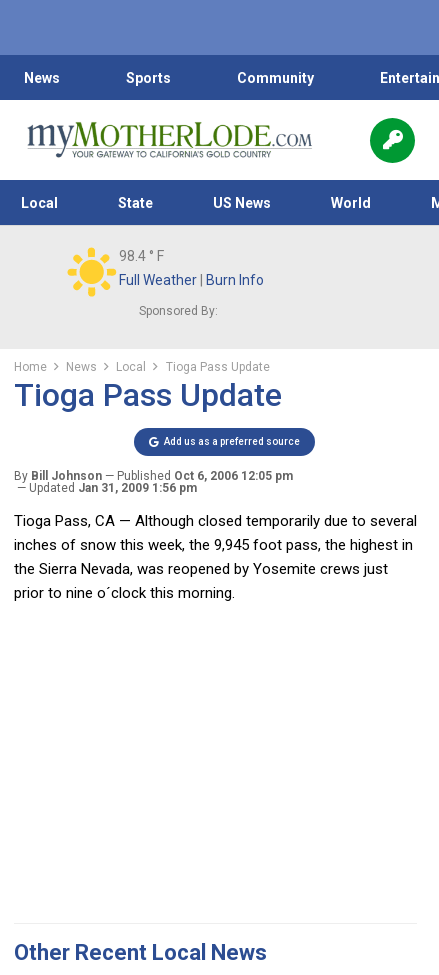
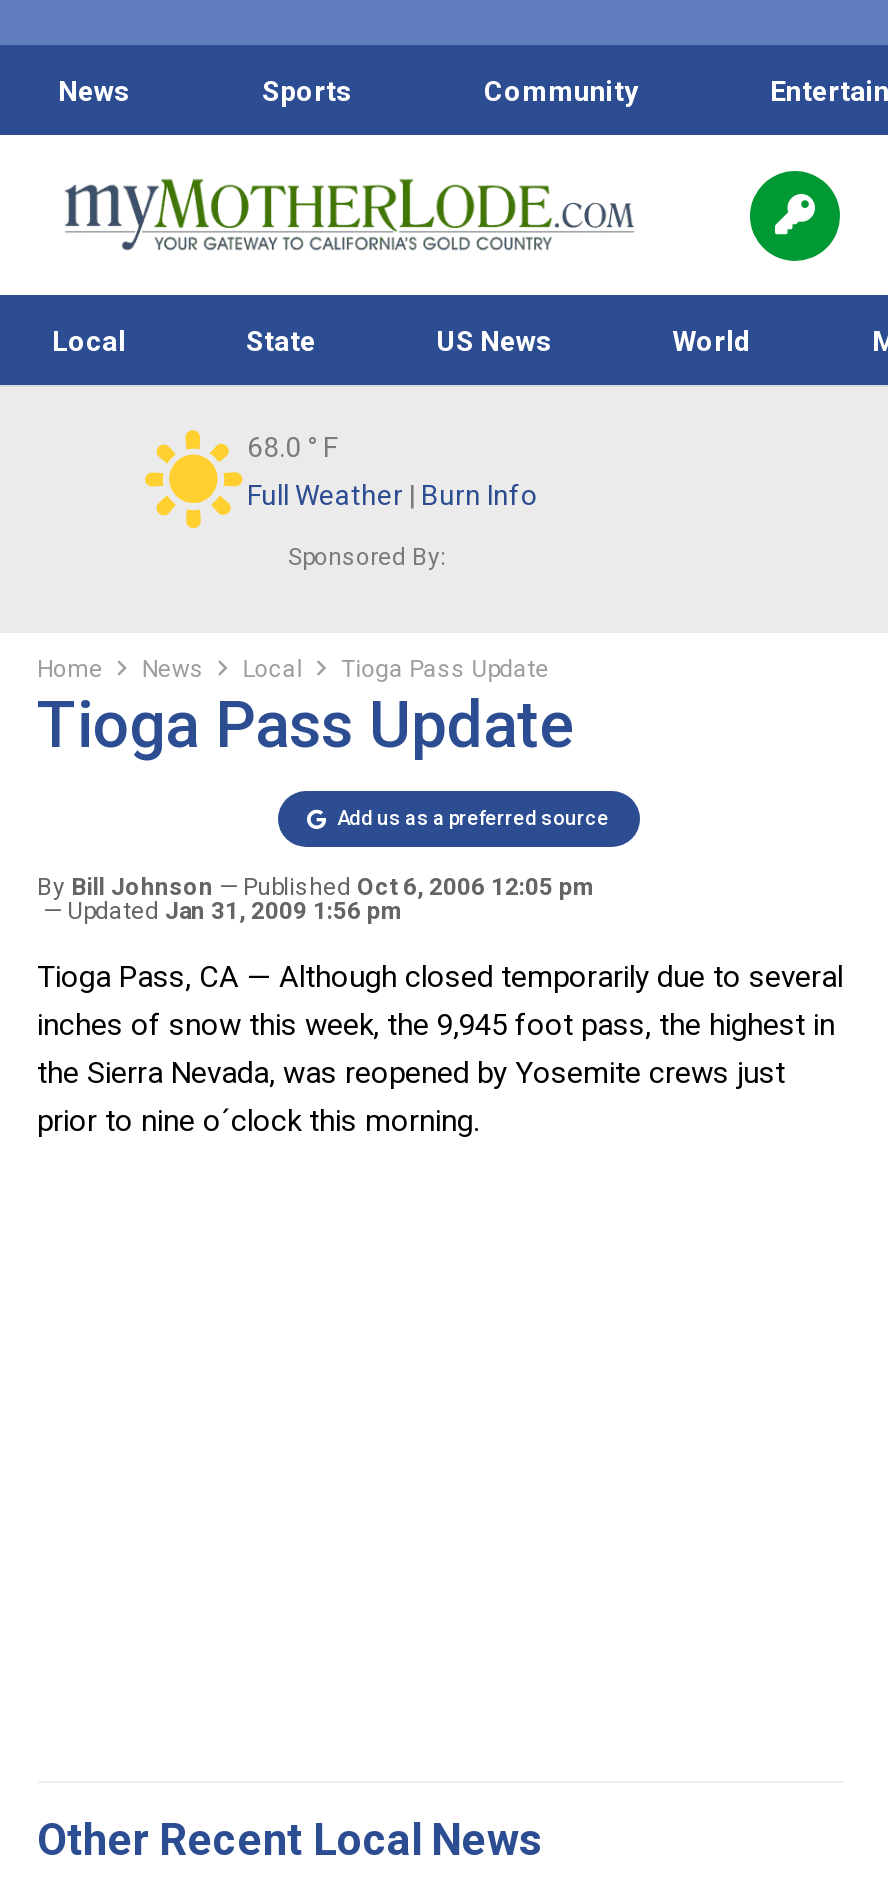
[118,248,163,264] 98.4 ° F -> [247,431,337,463] 68.0 ° F

